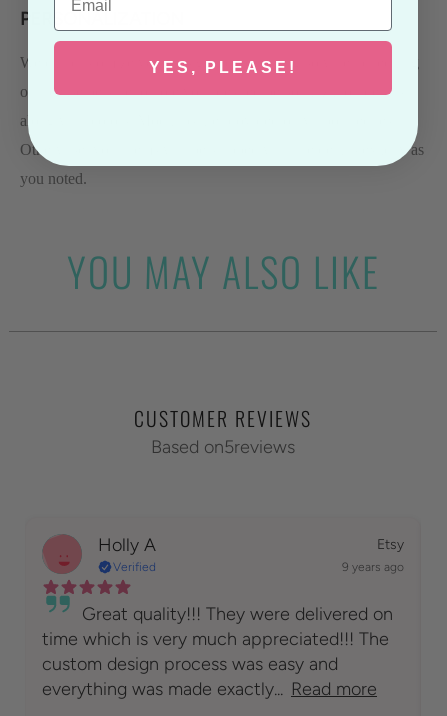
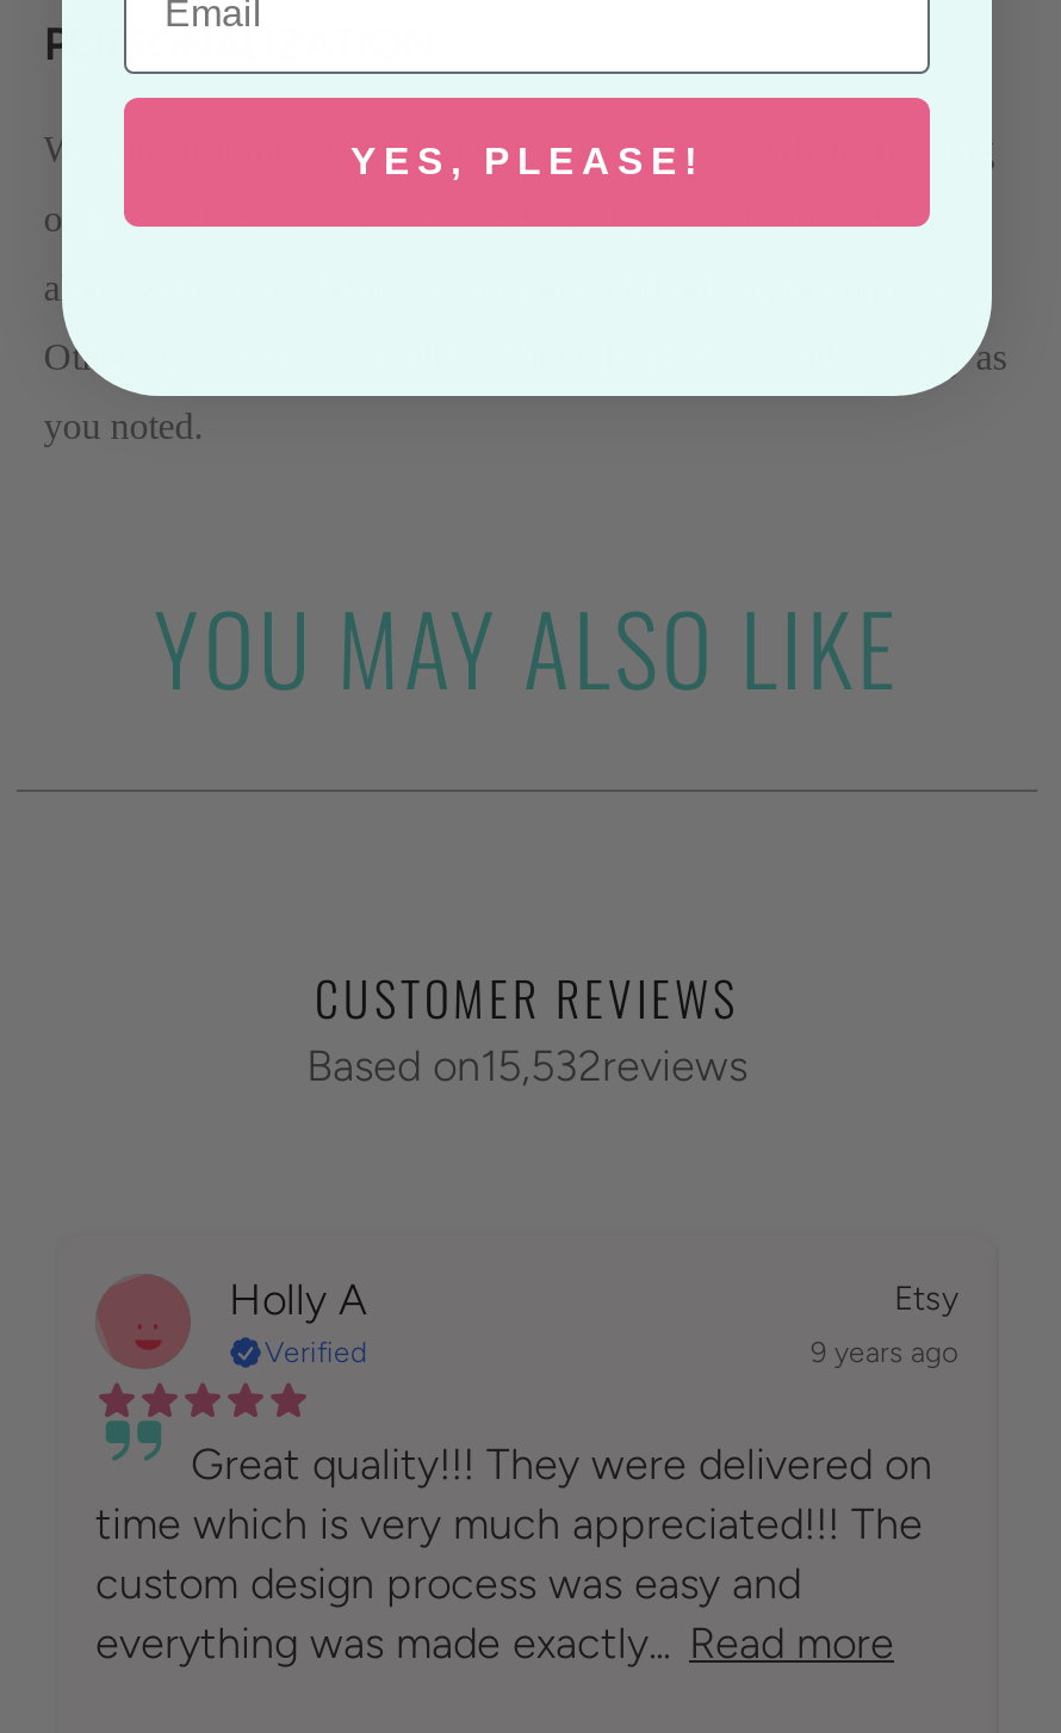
[151,436,295,458] Based on5reviews -> [306,1040,747,1092] Based on15,532reviews

